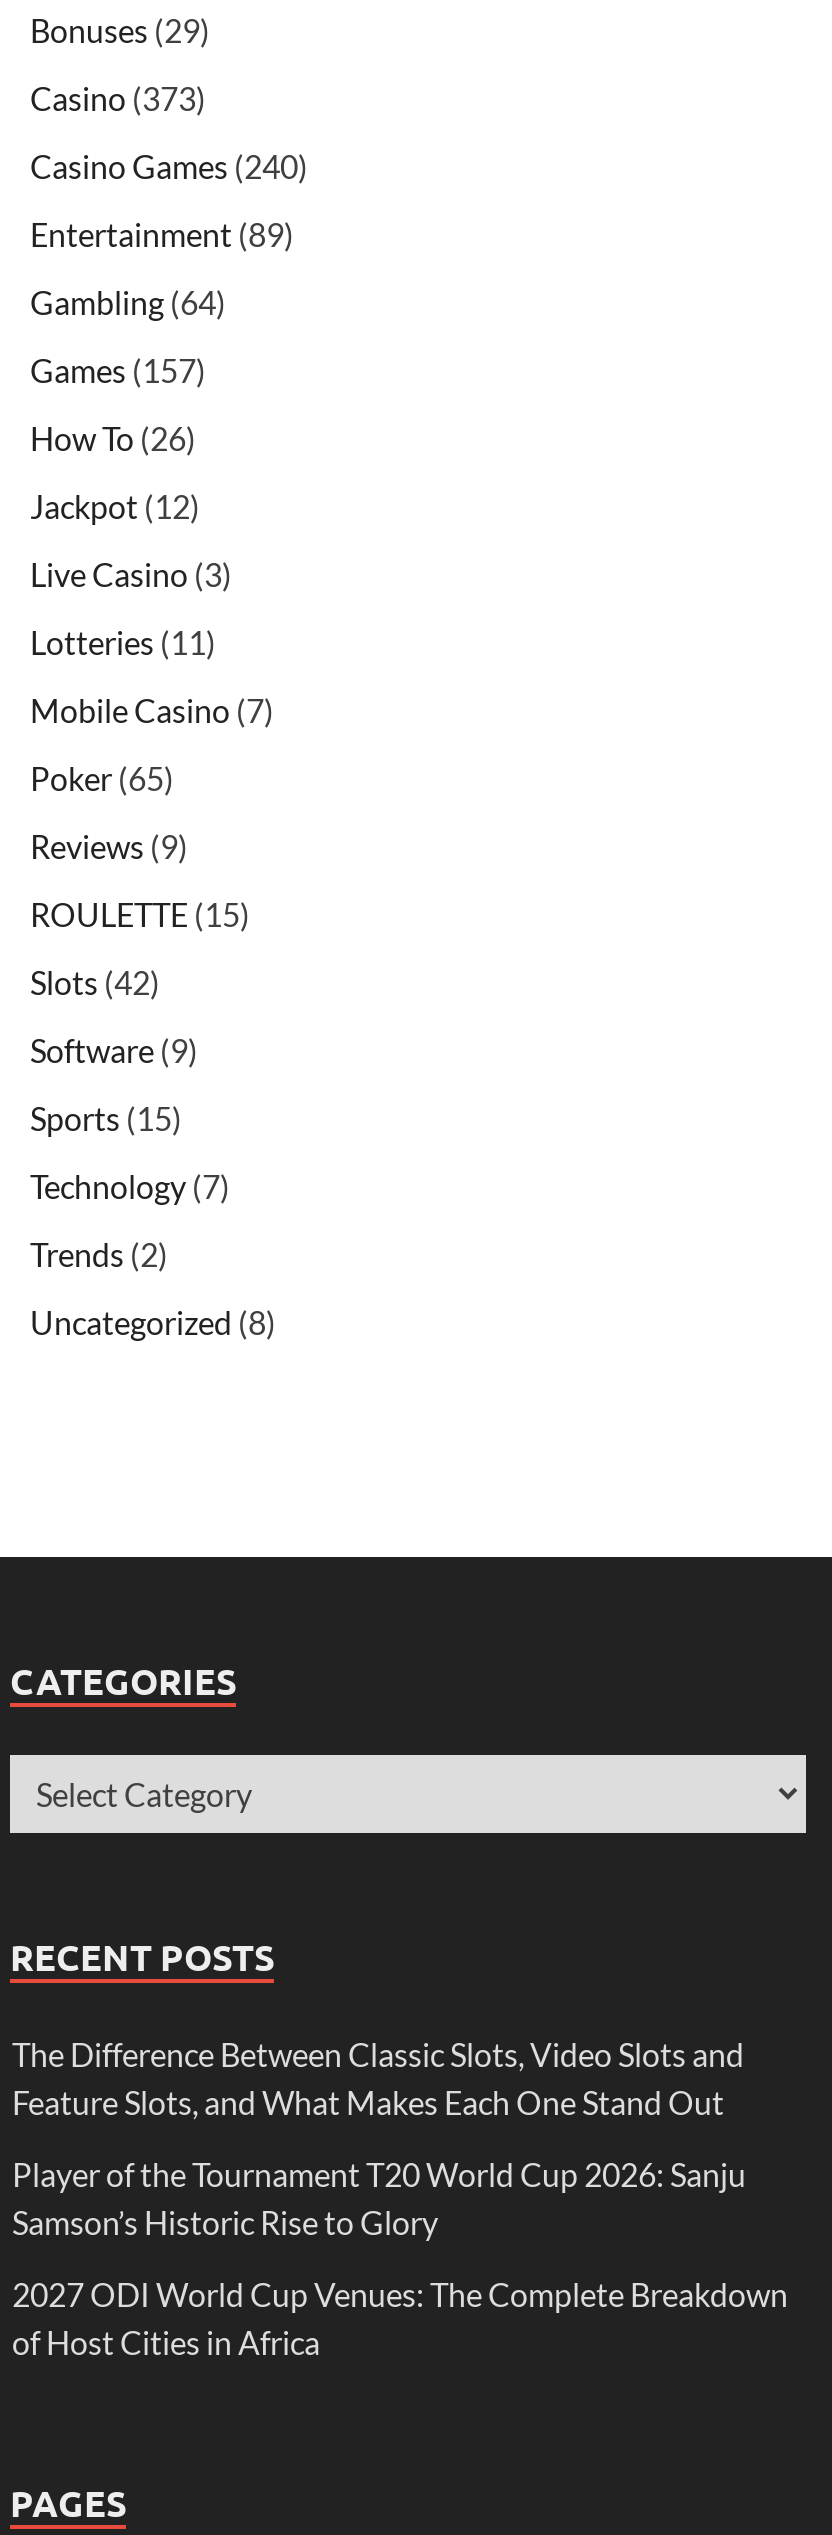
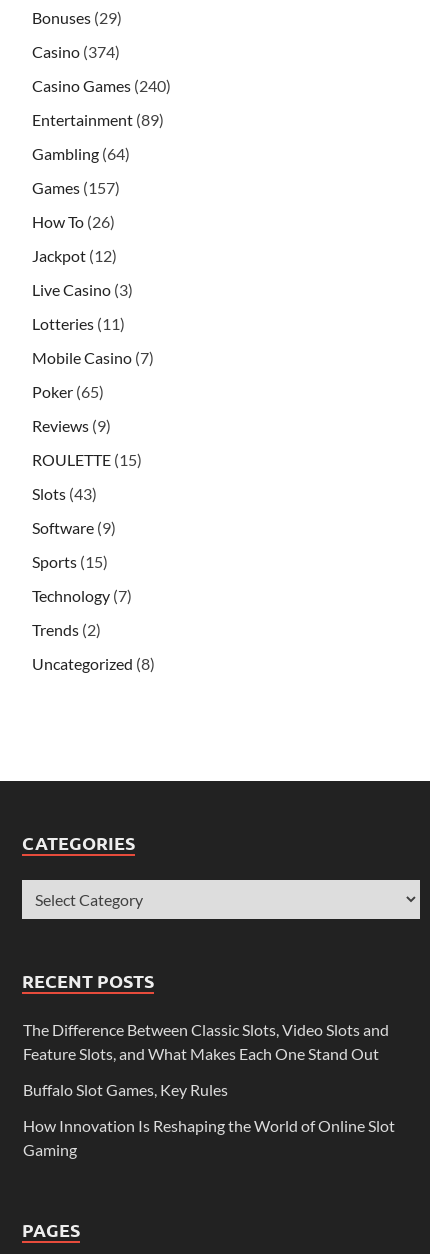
[30,79,206,117] Casino (373) -> [32,42,120,61] Casino (374)
[30,963,160,1001] Slots (42) -> [32,484,97,503] Slots (43)
[12,2155,746,2241] Player of the Tournament T20 World Cup 2026: Sanju | Samson’s Historic Rise to Glory -> [23,1080,228,1099] Buffalo Slot Games, Key Rules
[12,2275,788,2361] 2027 ODI World Cup Venues: The Complete Breakdown | of Host Cities in Africa -> [23,1116,395,1159] How Innovation Is Reshaping the World of Online Slot | Gaming

